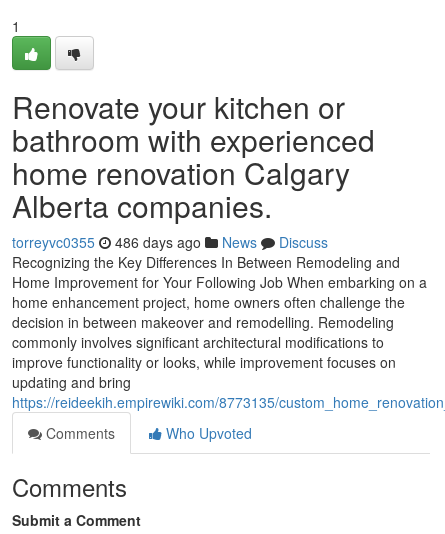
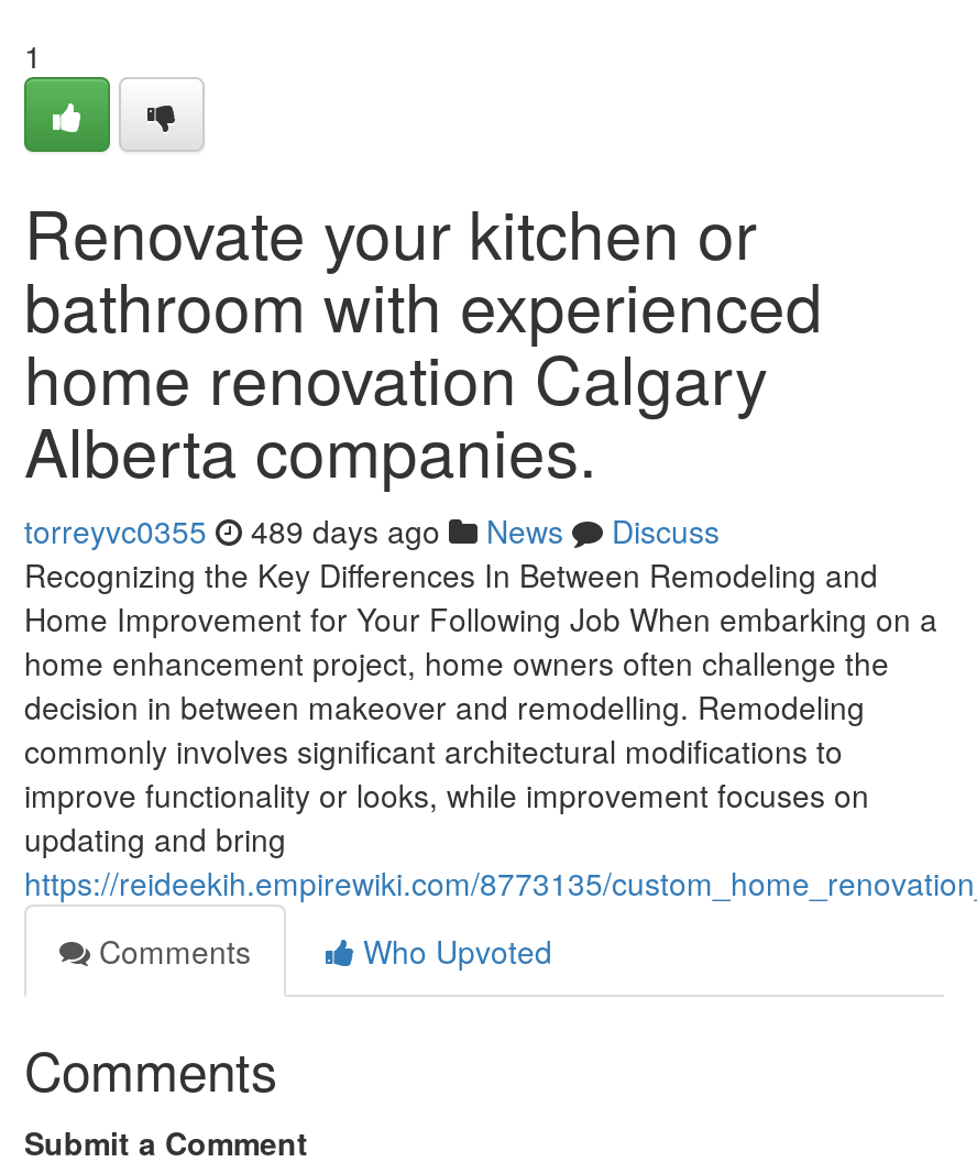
[12,232,328,252] torreyvc0355 486 days ago News Discuss -> [24,508,720,552] torreyvc0355 489 days ago News Discuss

